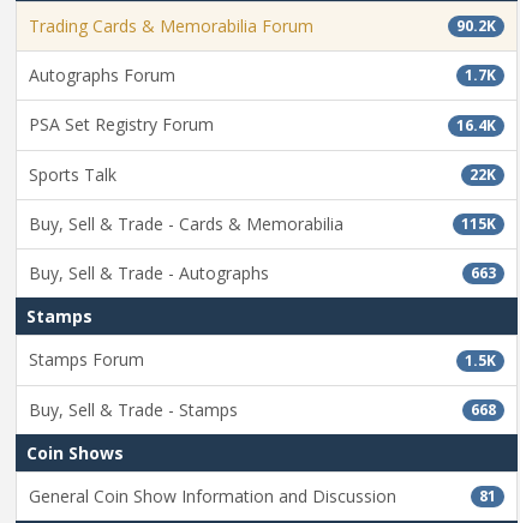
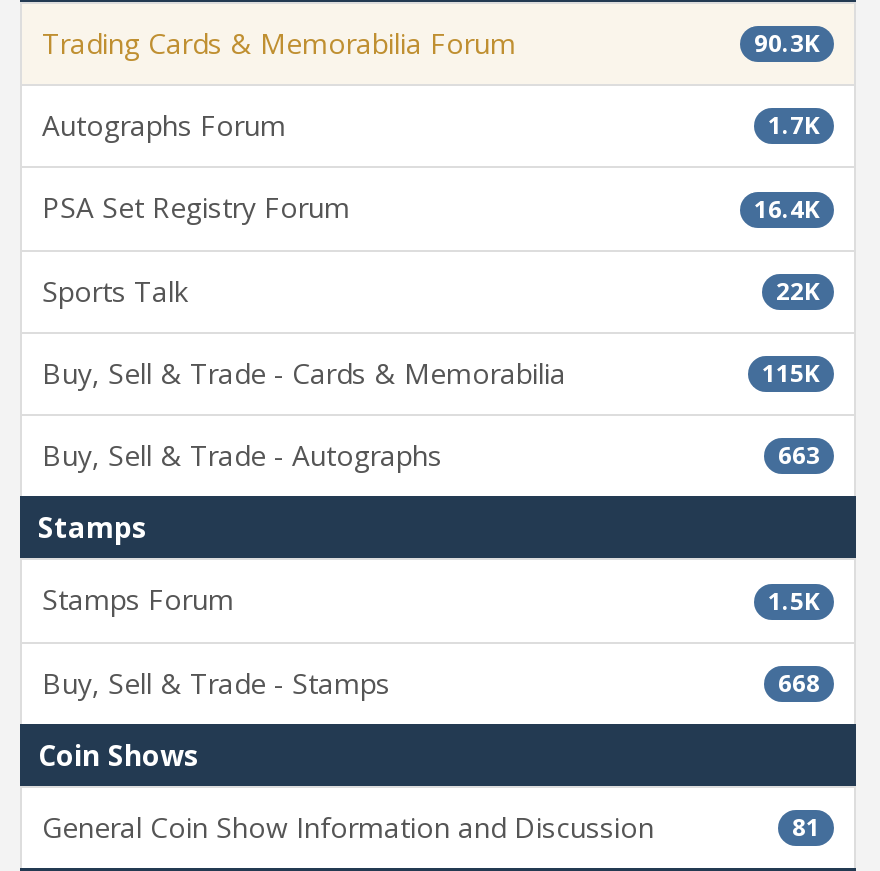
[456,16,496,36] 90.2K -> [754,26,820,60] 90.3K

